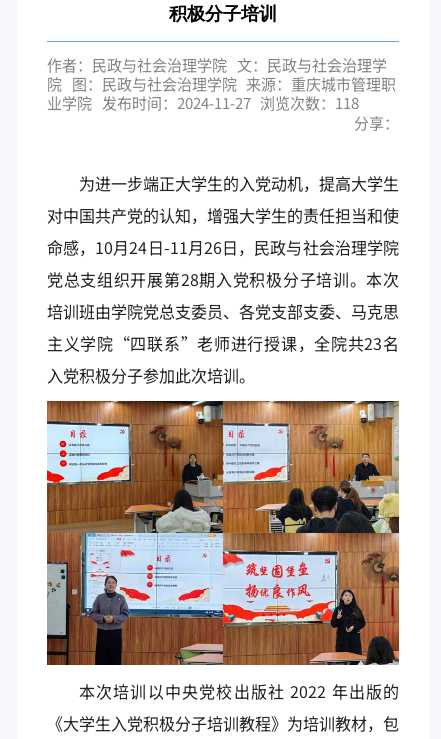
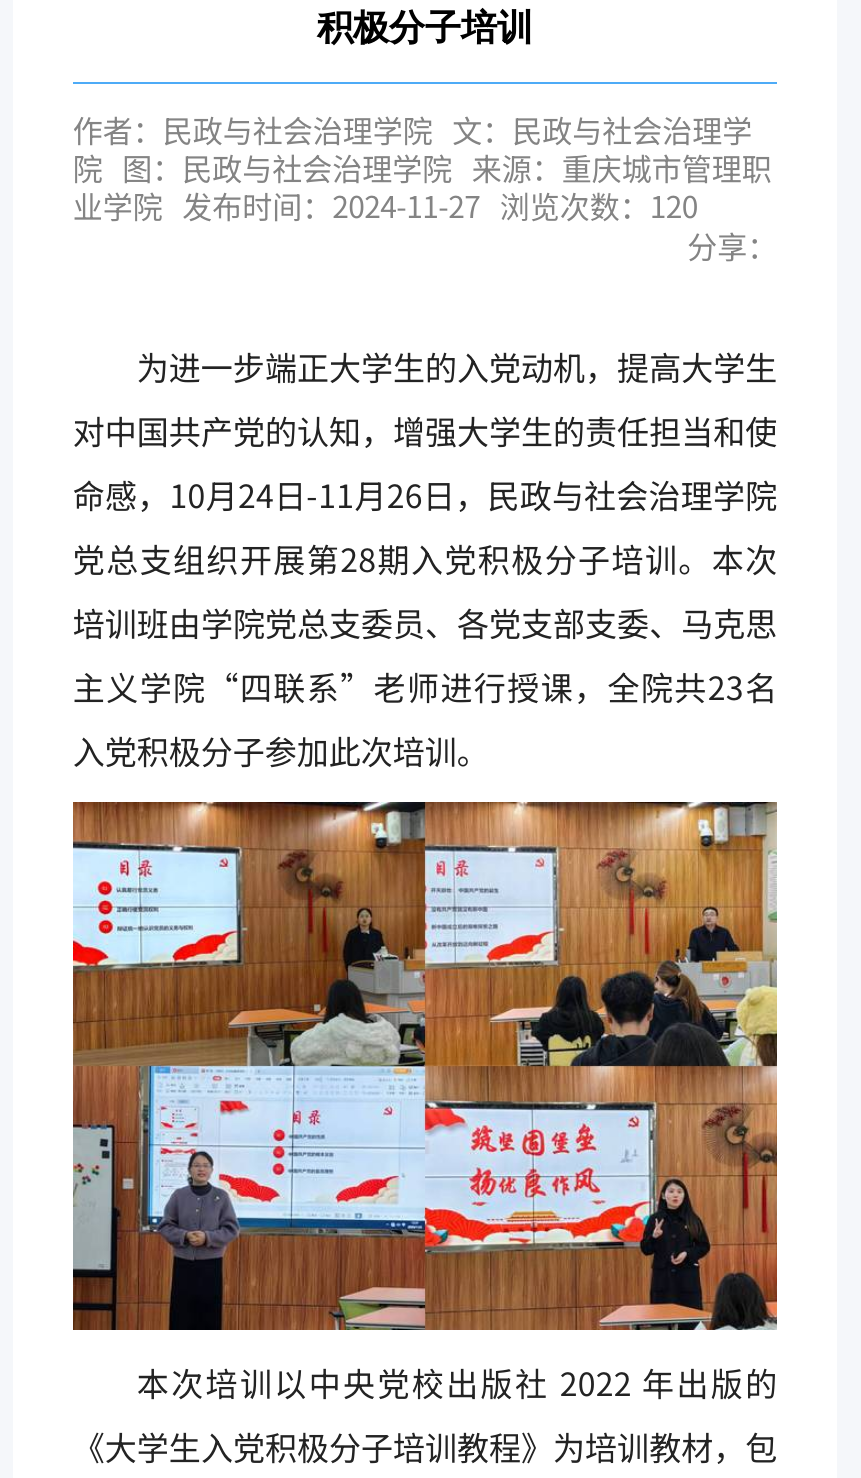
[47,92,359,113] 业学院 发布时间：2024-11-27 浏览次数：118 -> [73,184,698,226] 业学院 发布时间：2024-11-27 浏览次数：120

